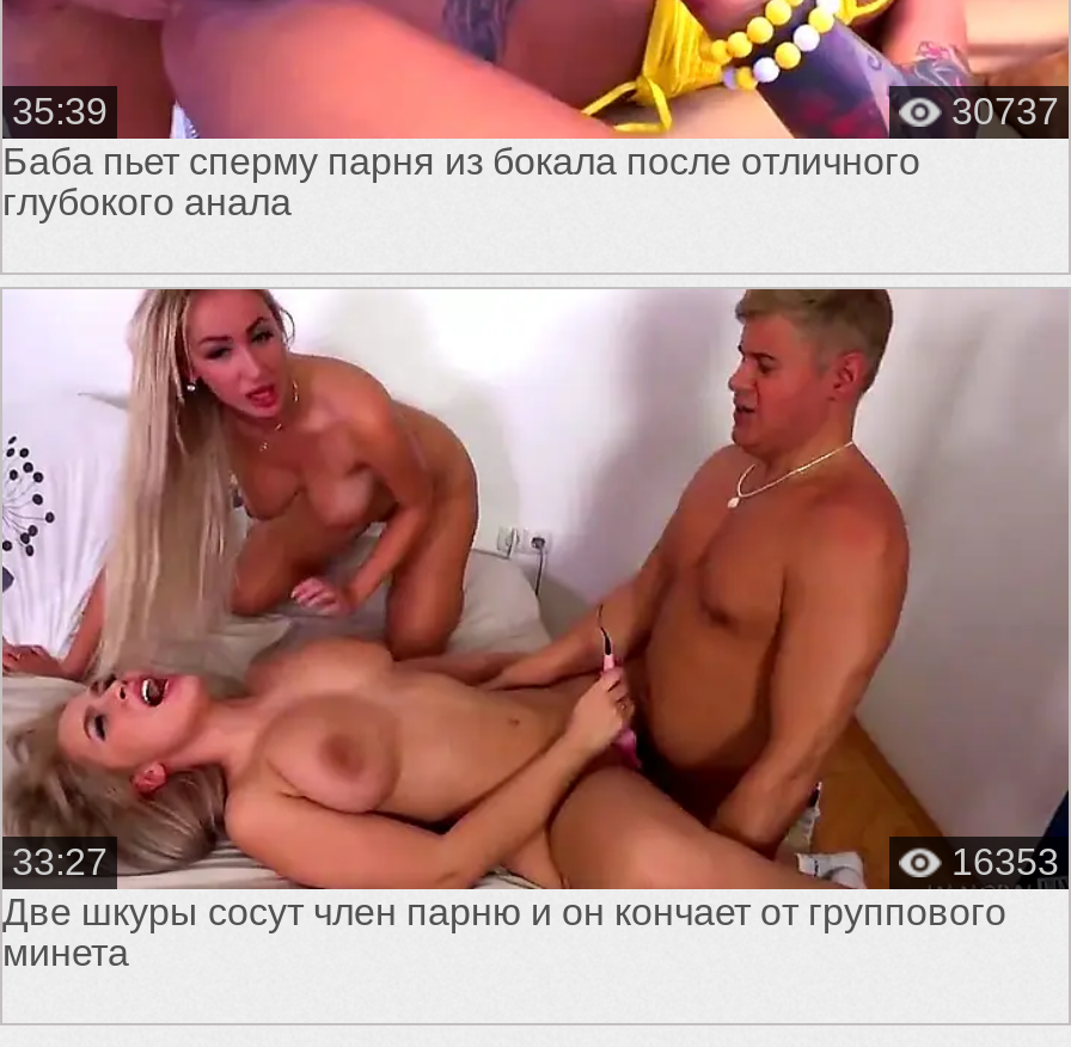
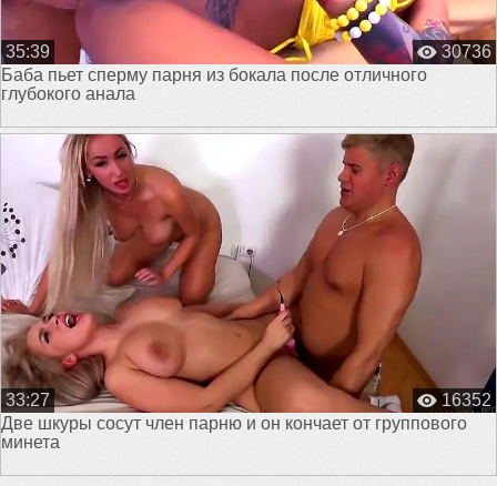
[951,91,1059,132] 30737 -> [442,42,491,61] 30736
[951,841,1059,882] 16353 -> [442,391,491,409] 16352

